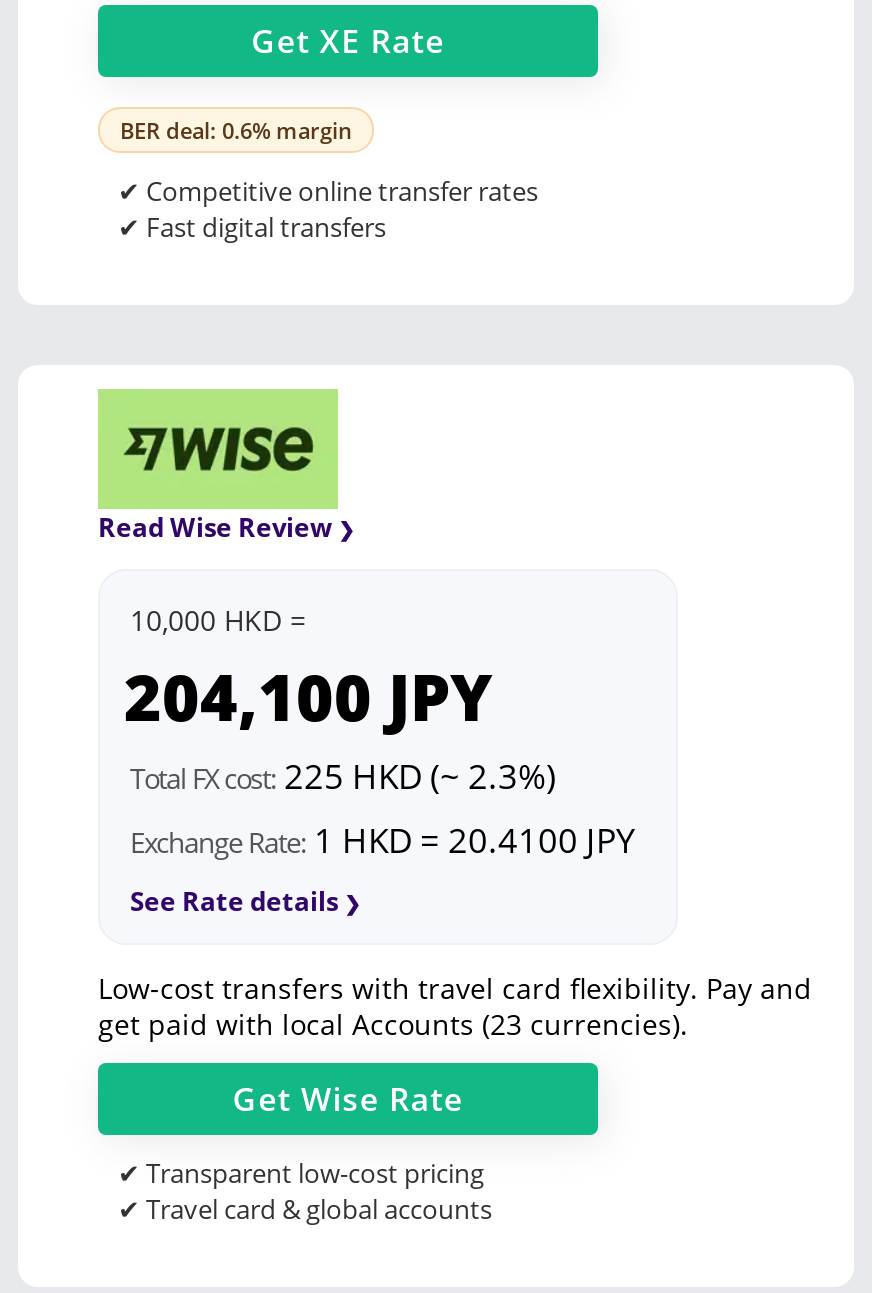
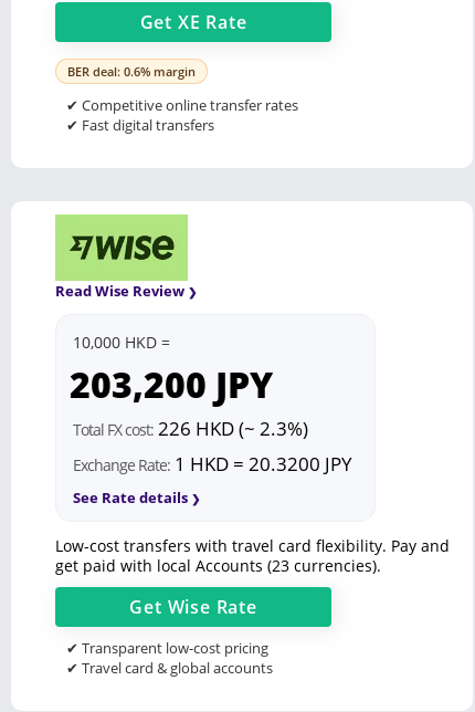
[124,654,492,740] 204,100 JPY -> [70,361,273,408] 203,200 JPY
[130,752,556,798] Total FX cost: 225 HKD (~ 2.3%) -> [73,415,308,441] Total FX cost: 226 HKD (~ 2.3%)
[130,816,636,862] Exchange Rate: 1 HKD = 20.4100 JPY -> [73,451,352,476] Exchange Rate: 1 HKD = 20.3200 JPY

